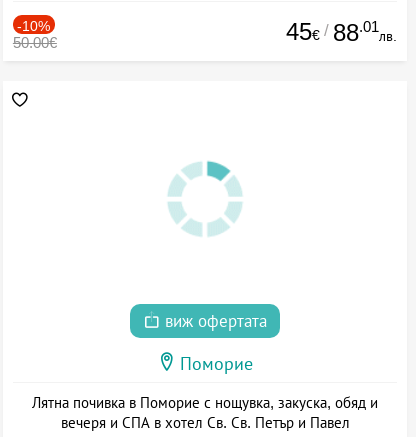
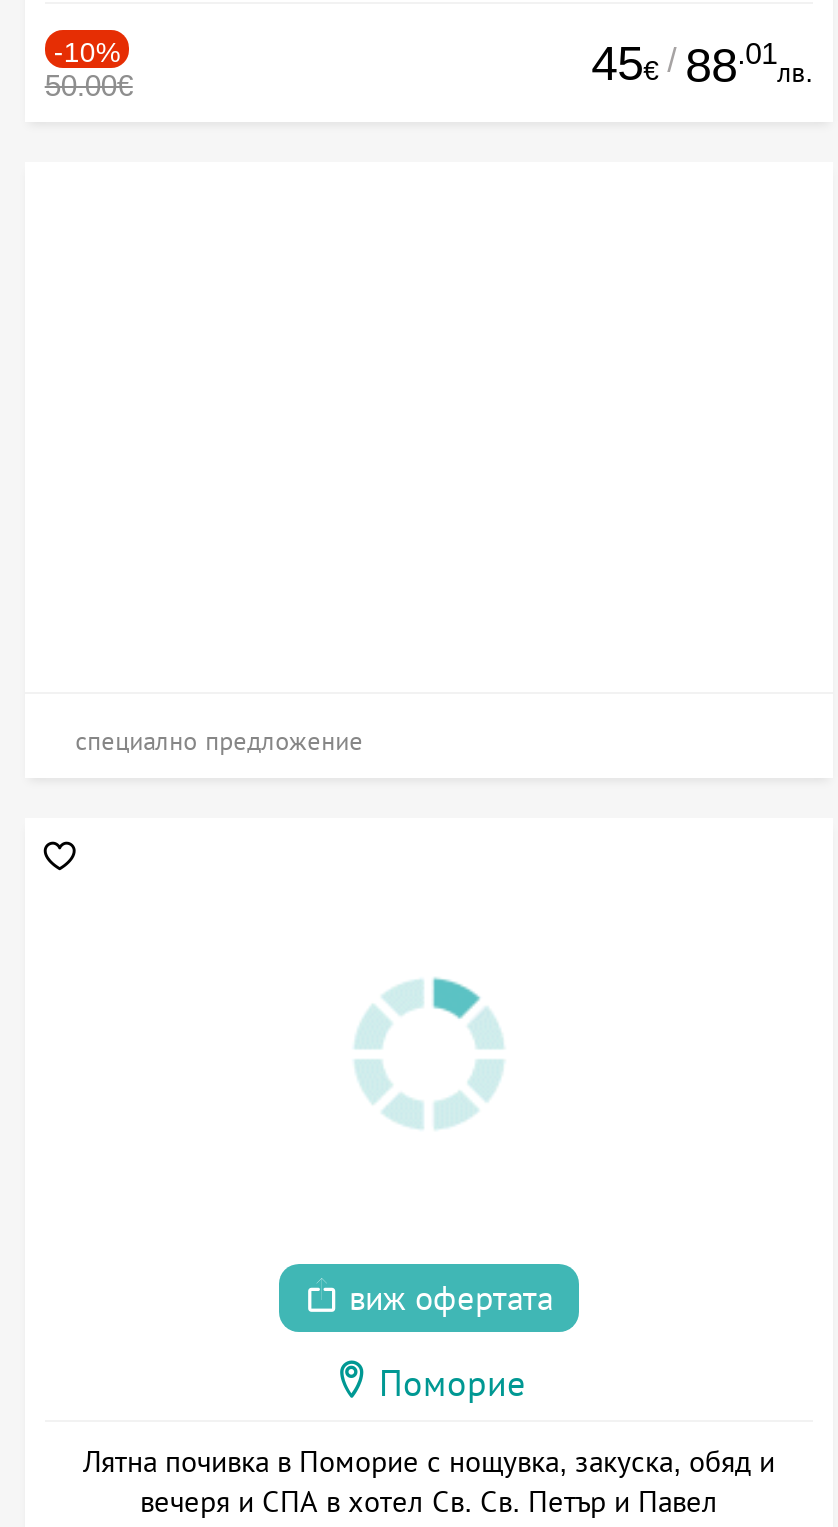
none -> [75,727,363,757] специално предложение

